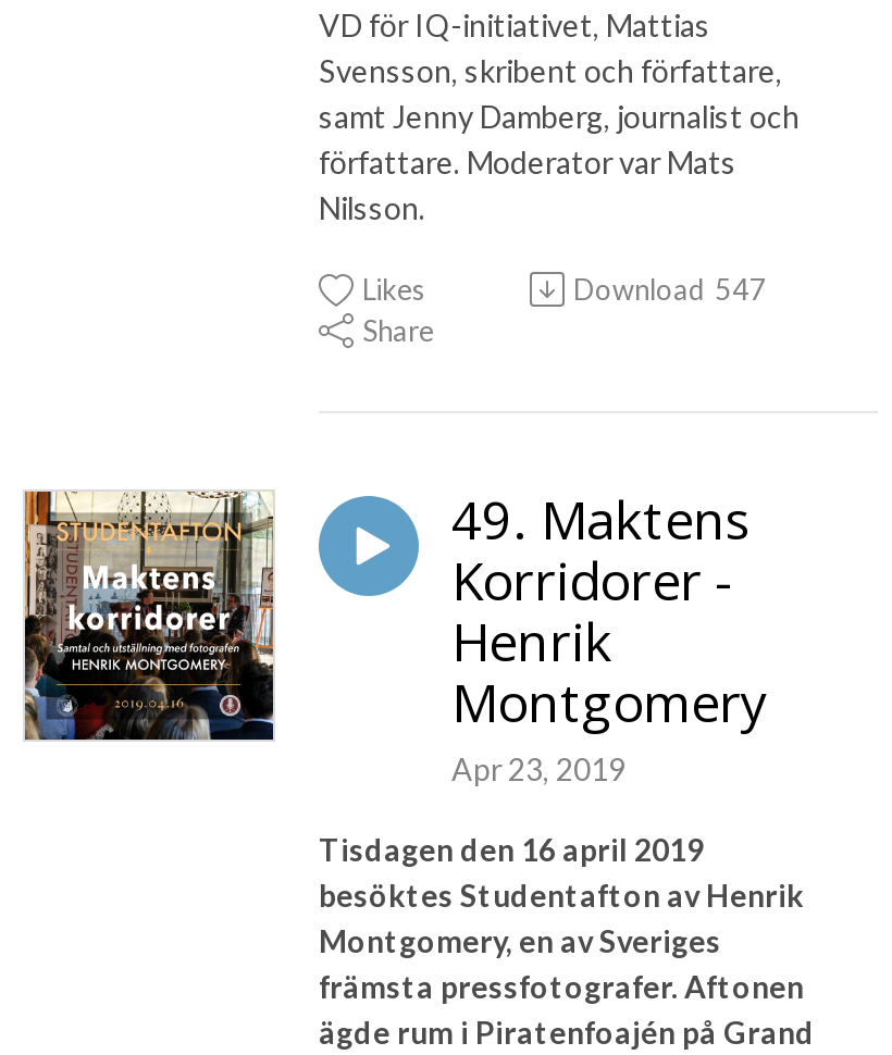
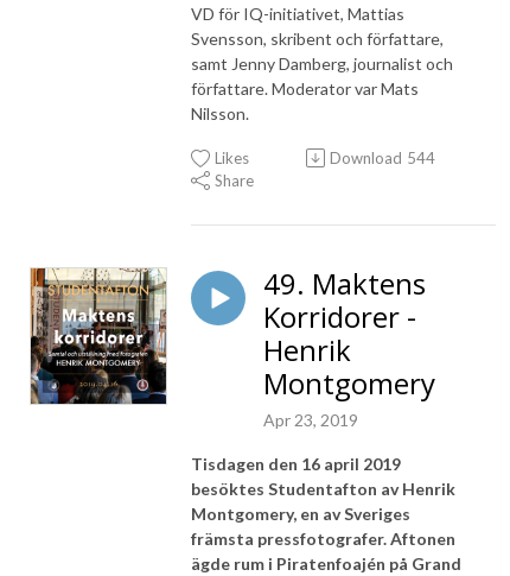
[573,272,767,306] Download 547 -> [330,148,435,167] Download 544

